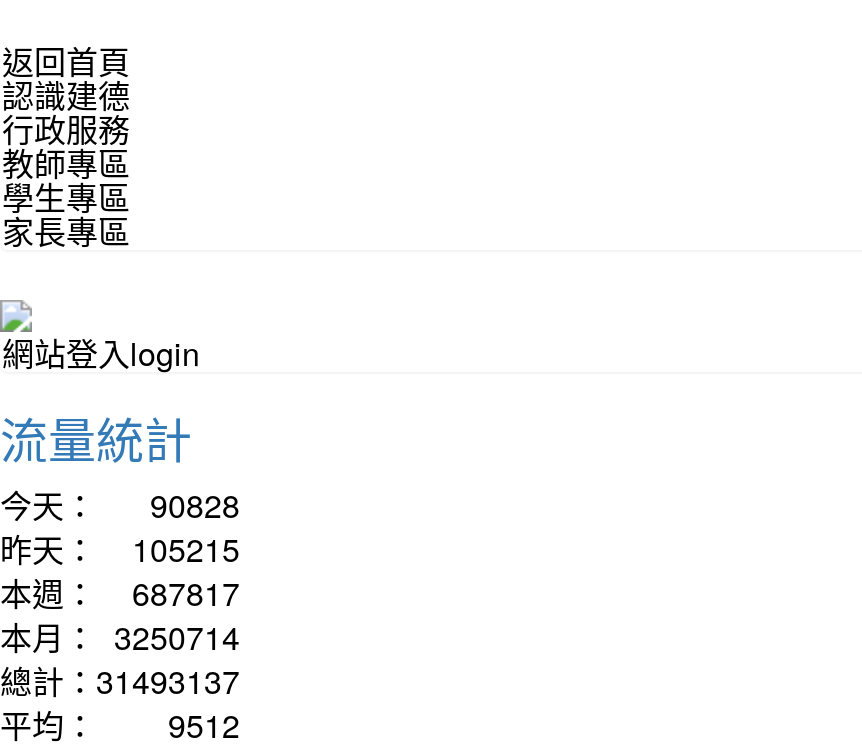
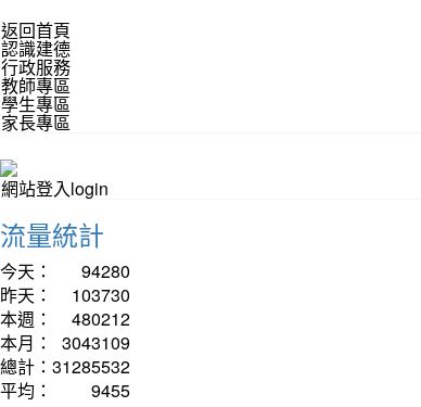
[0,482,240,528] 今天： 90828 -> [0,258,130,283] 今天： 94280
[0,526,240,572] 昨天： 105215 -> [0,282,130,307] 昨天： 103730
[0,570,240,616] 本週： 687817 -> [0,306,130,331] 本週： 480212
[0,614,240,660] 本月： 3250714 -> [0,330,130,355] 本月： 3043109
[0,658,240,704] 總計：31493137 -> [0,354,130,379] 總計：31285532
[0,702,240,748] 平均： 9512 -> [0,378,130,403] 平均： 9455

